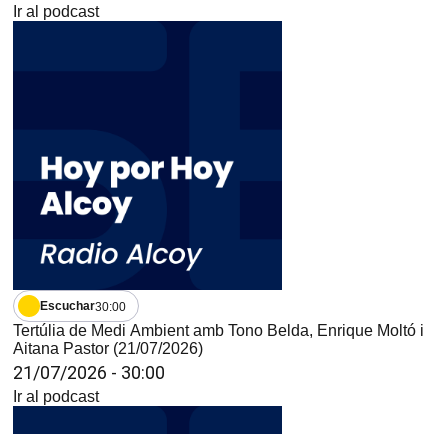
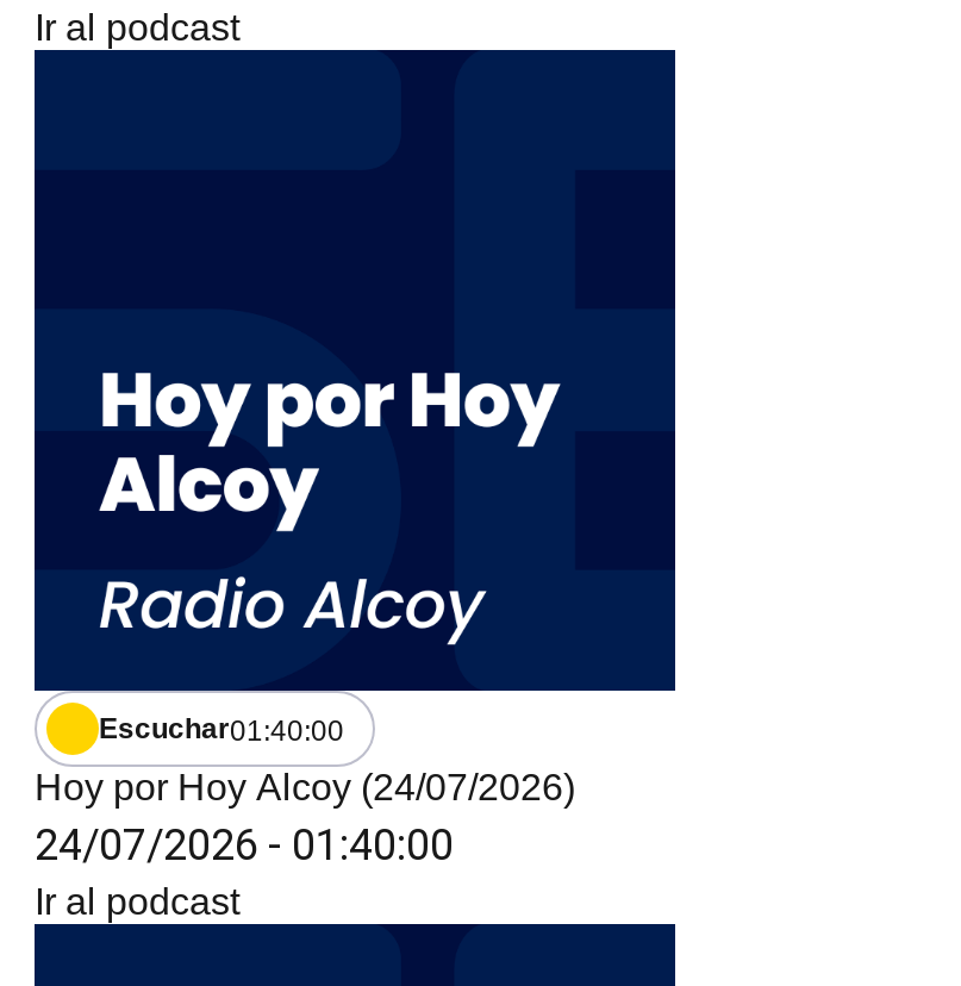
[40,298,126,313] Escuchar30:00 -> [99,711,344,747] Escuchar01:40:00
[13,322,424,383] Tertúlia de Medi Ambient amb Tono Belda, Enrique Moltó i | Aitana Pastor (21/07/2026) | 21/07/2026 - 30:00 -> [35,767,575,869] Hoy por Hoy Alcoy (24/07/2026) | 24/07/2026 - 01:40:00

